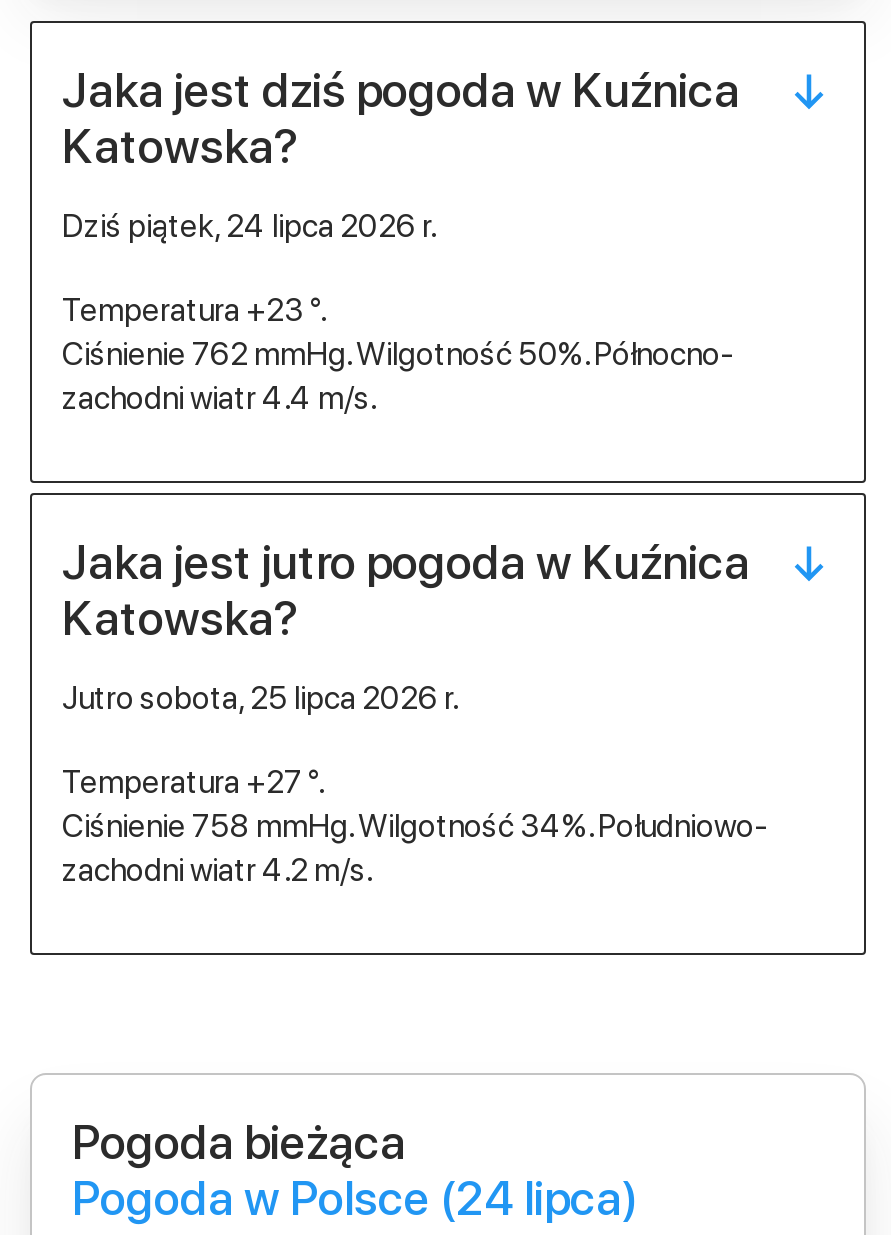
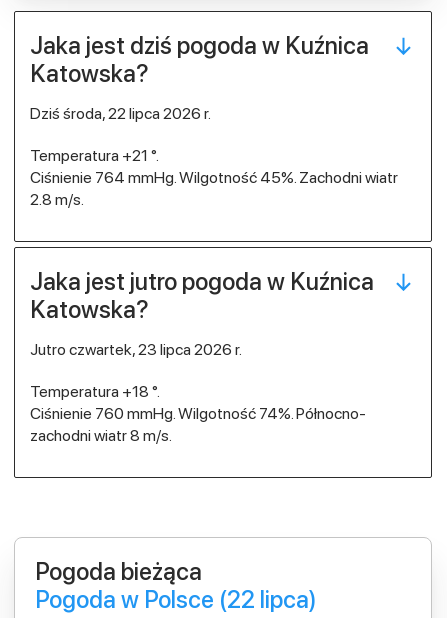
[84,207,436,245] dziś piątek, 24 lipca 2026 r. -> [41,104,211,123] dziś środa, 22 lipca 2026 r.
[62,291,734,417] Temperatura +23 °. | Ciśnienie 762 mmHg. Wilgotność 50%. Północno- | zachodni wiatr 4.4 m/s. -> [30,146,398,209] Temperatura +21 °. | Ciśnienie 764 mmHg. Wilgotność 45%. Zachodni wiatr | 2.8 m/s.
[78,679,458,717] jutro sobota, 25 lipca 2026 r. -> [38,340,242,359] jutro czwartek, 23 lipca 2026 r.
[62,763,324,801] Temperatura +27 °. -> [30,382,160,401] Temperatura +18 °.
[62,807,768,845] Ciśnienie 758 mmHg. Wilgotność 34%. Południowo- -> [30,404,366,423] Ciśnienie 760 mmHg. Wilgotność 74%. Północno-
[62,851,372,889] zachodni wiatr 4.2 m/s. -> [30,426,172,445] zachodni wiatr 8 m/s.
[72,1169,638,1227] Pogoda w Polsce (24 lipca) -> [35,585,317,614] Pogoda w Polsce (22 lipca)

